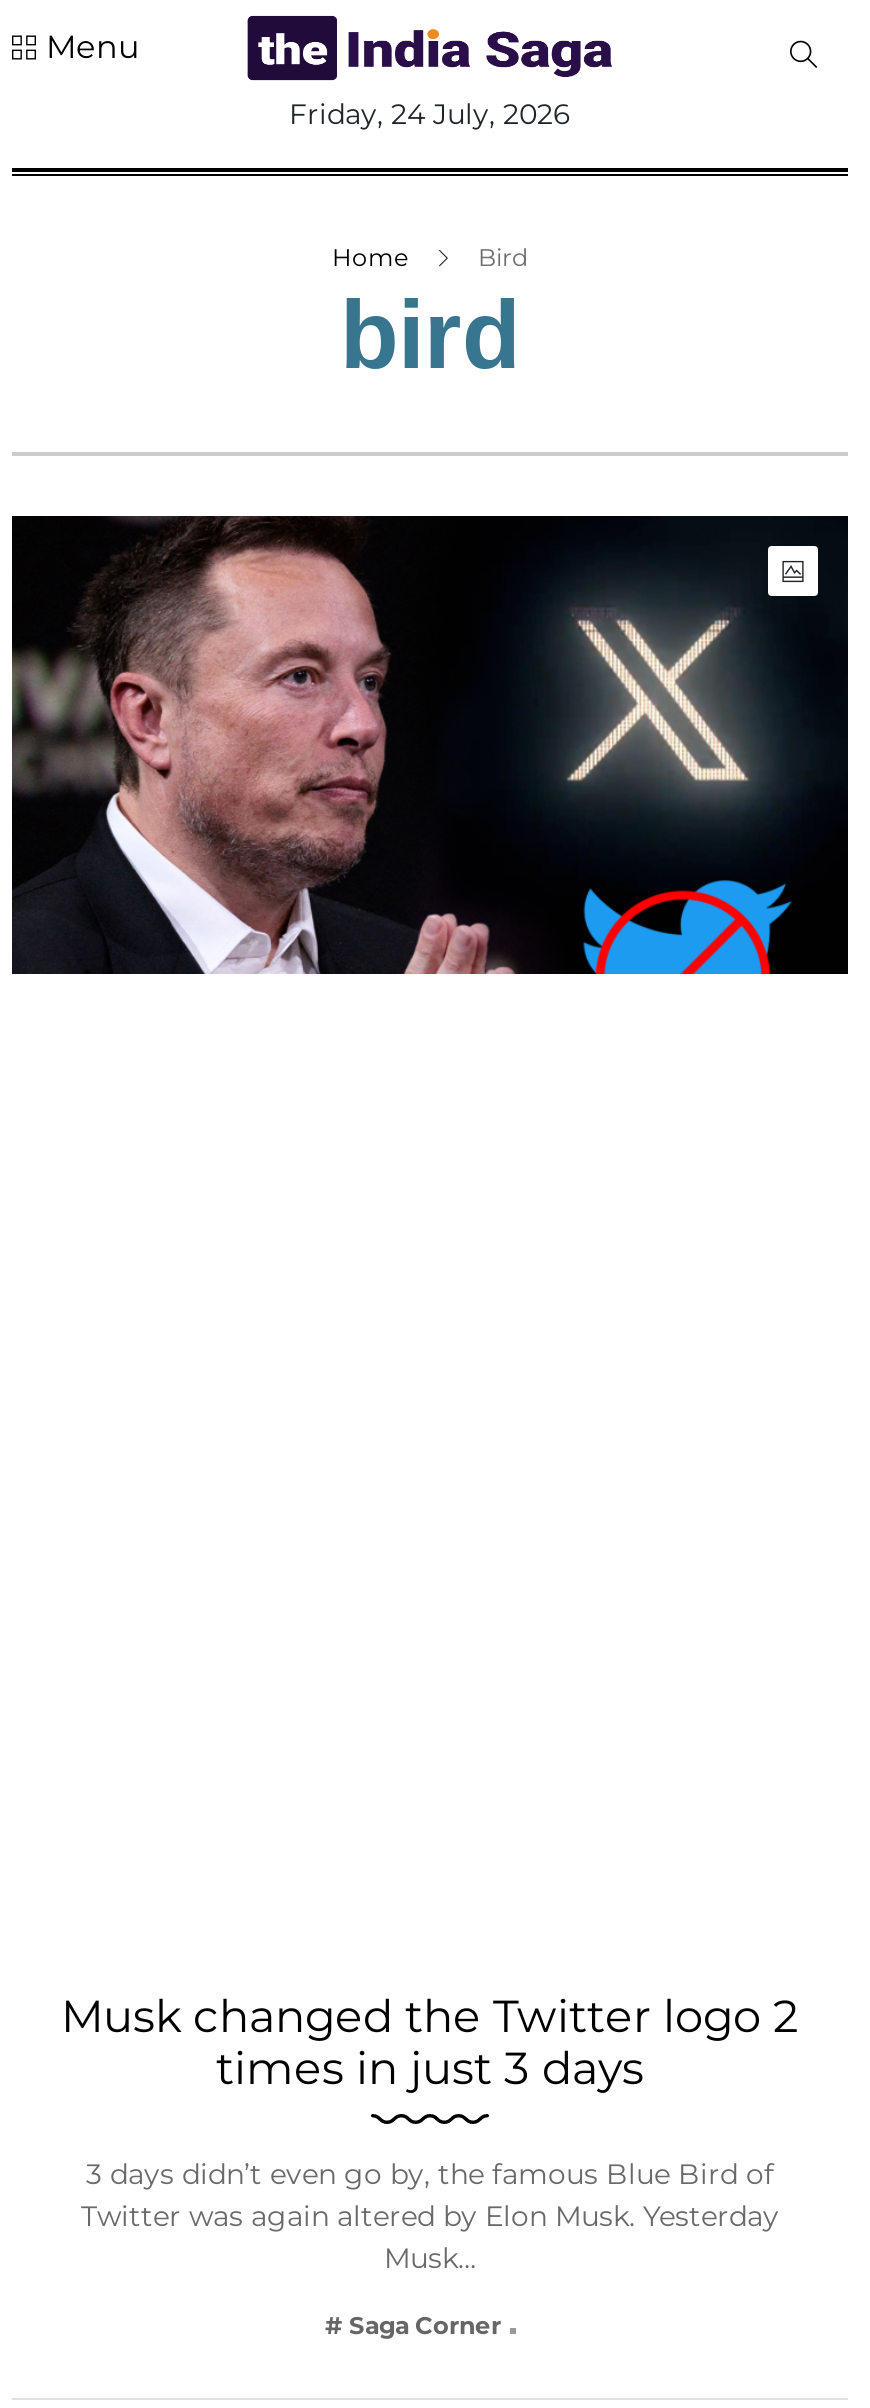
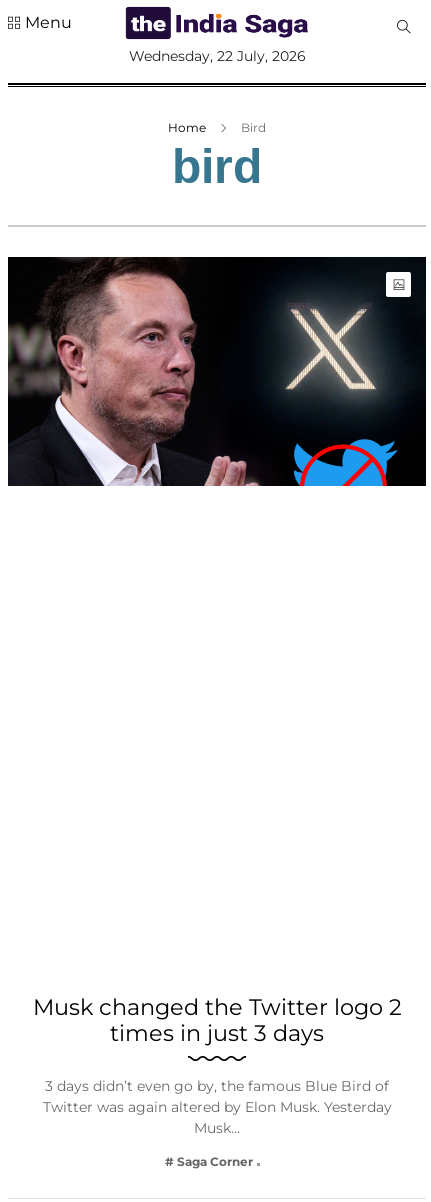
[289,95,571,131] Friday, 24 July, 2026 -> [128,47,305,65] Wednesday, 22 July, 2026

